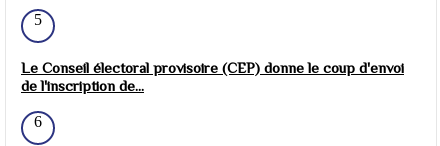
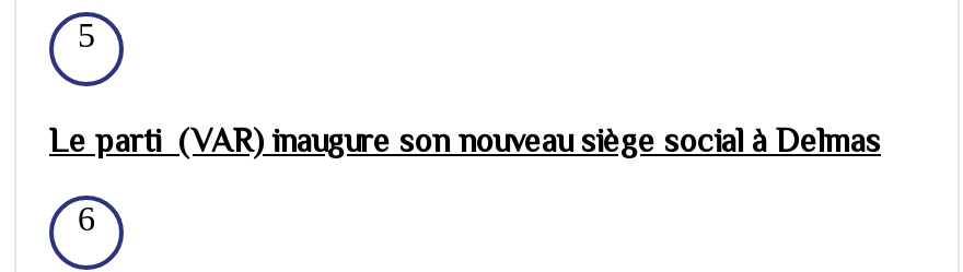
[21,59,404,94] Le Conseil électoral provisoire (CEP) donne le coup d'envoi | de l'inscription de... -> [49,122,881,159] Le parti (VAR) inaugure son nouveau siège social à Delmas

